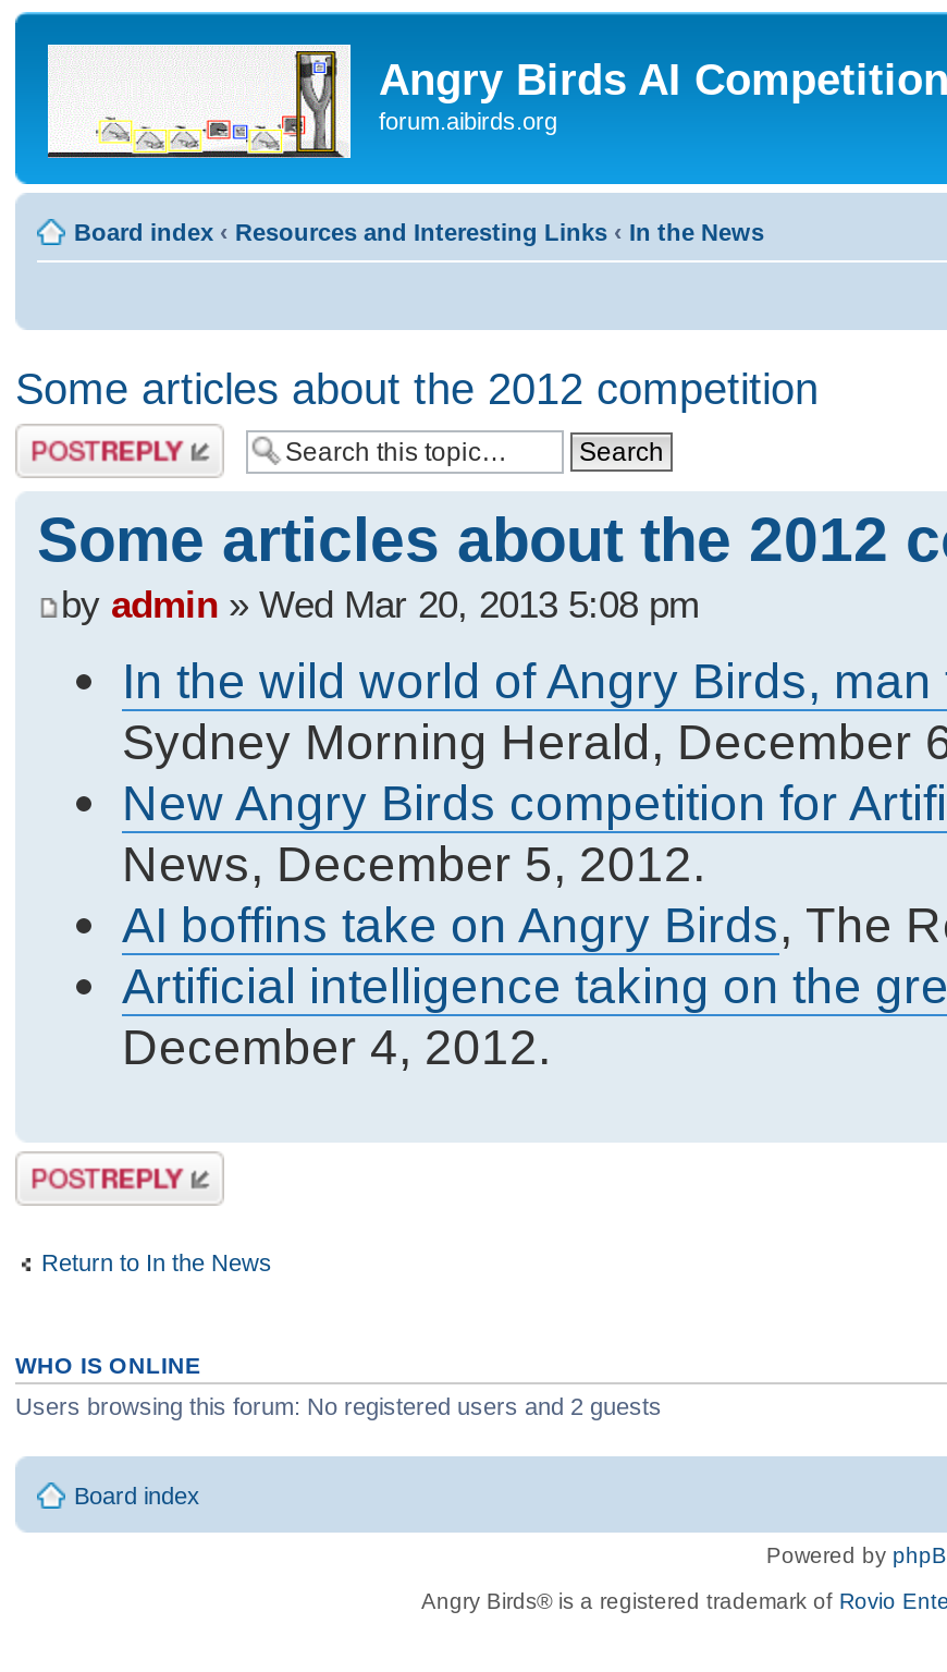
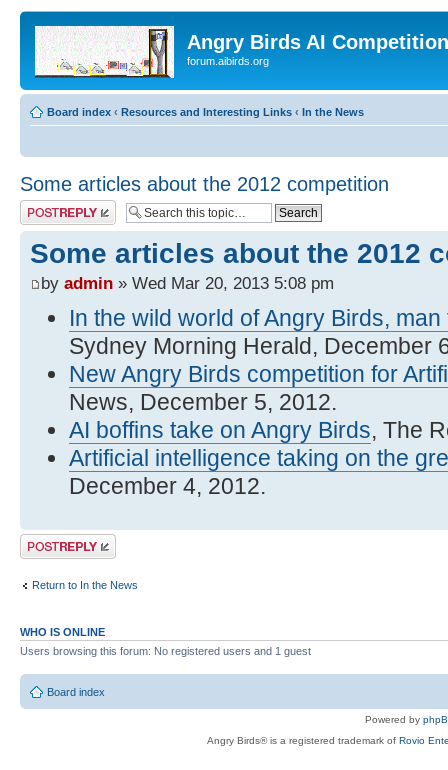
[15,1392,662,1418] Users browsing this forum: No registered users and 2 guests -> [20,645,311,657] Users browsing this forum: No registered users and 1 guest

